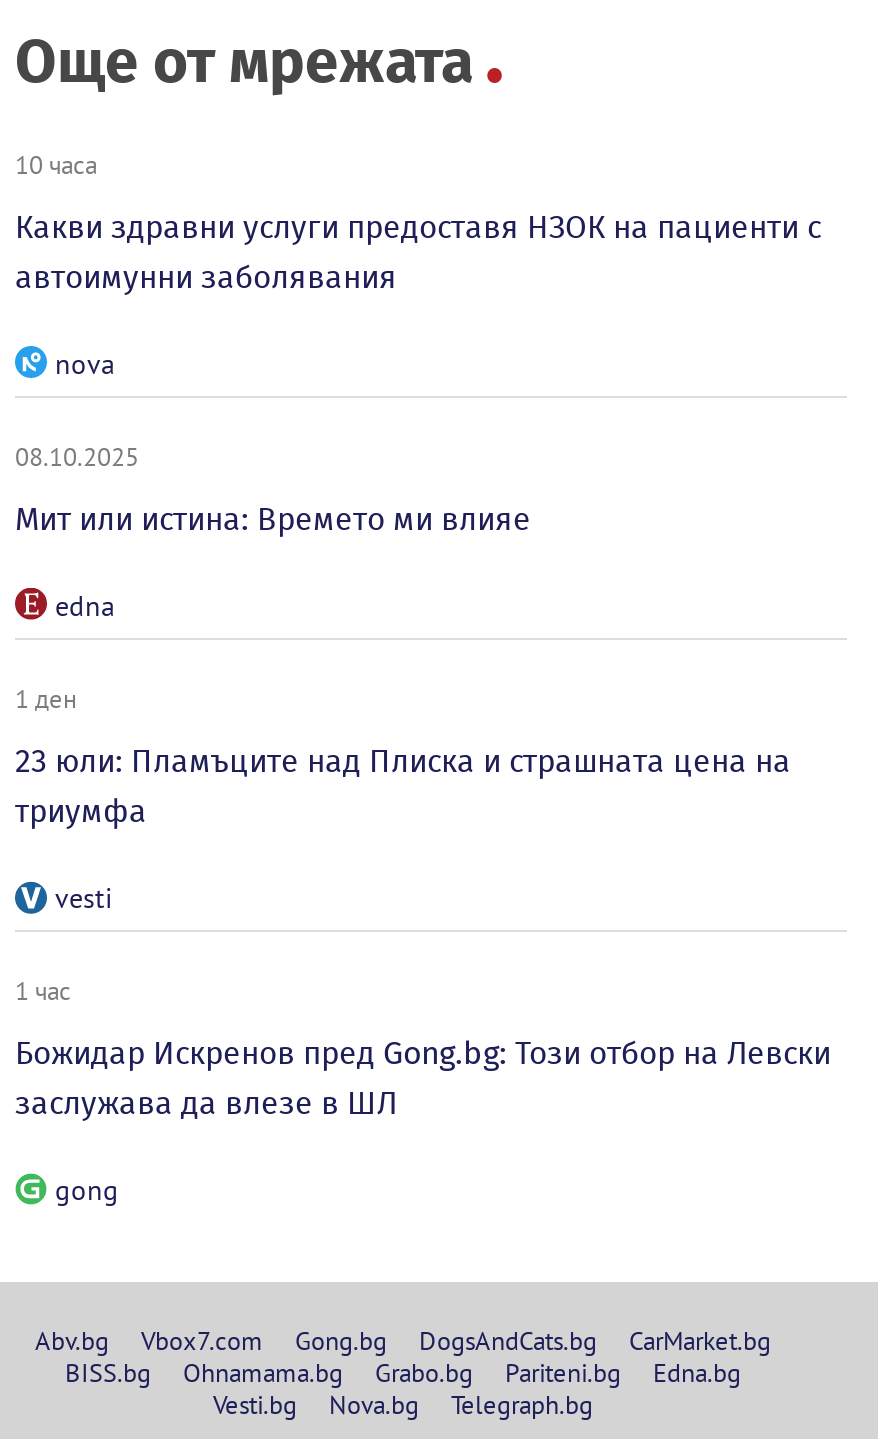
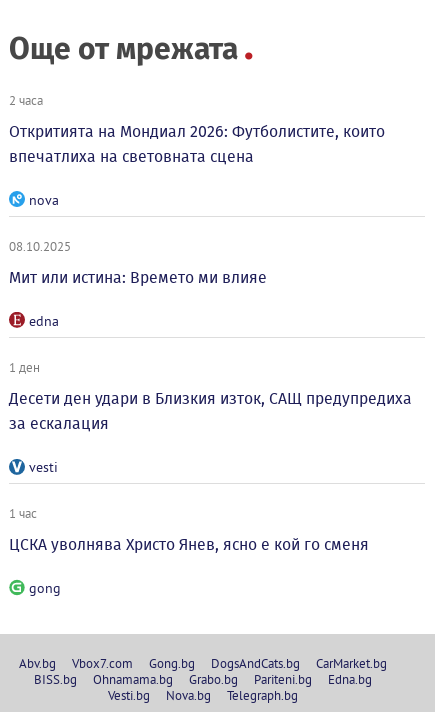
[15,148,97,180] 10 часа -> [9,92,43,108] 2 часа
[15,208,821,296] Какви здравни услуги предоставя НЗОК на пациенти с | автоимунни заболявания -> [9,122,385,166] Откритията на Мондиал 2026: Футболистите, които | впечатлиха на световната сцена
[15,742,791,830] 23 юли: Пламъците над Плиска и страшната цена на | триумфа -> [9,389,412,433] Десети ден удари в Близкия изток, САЩ предупредиха | за ескалация
[15,1034,831,1122] Божидар Искренов пред Gong.bg: Този отбор на Левски | заслужава да влезе в ШЛ -> [9,535,369,554] ЦСКА уволнява Христо Янев, ясно е кой го сменя

